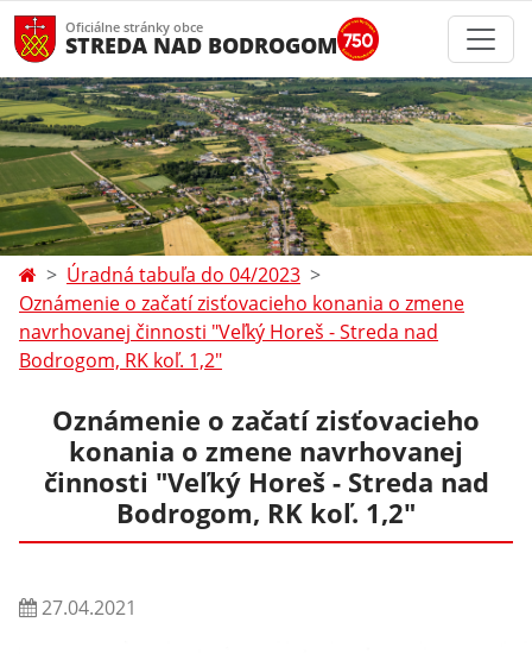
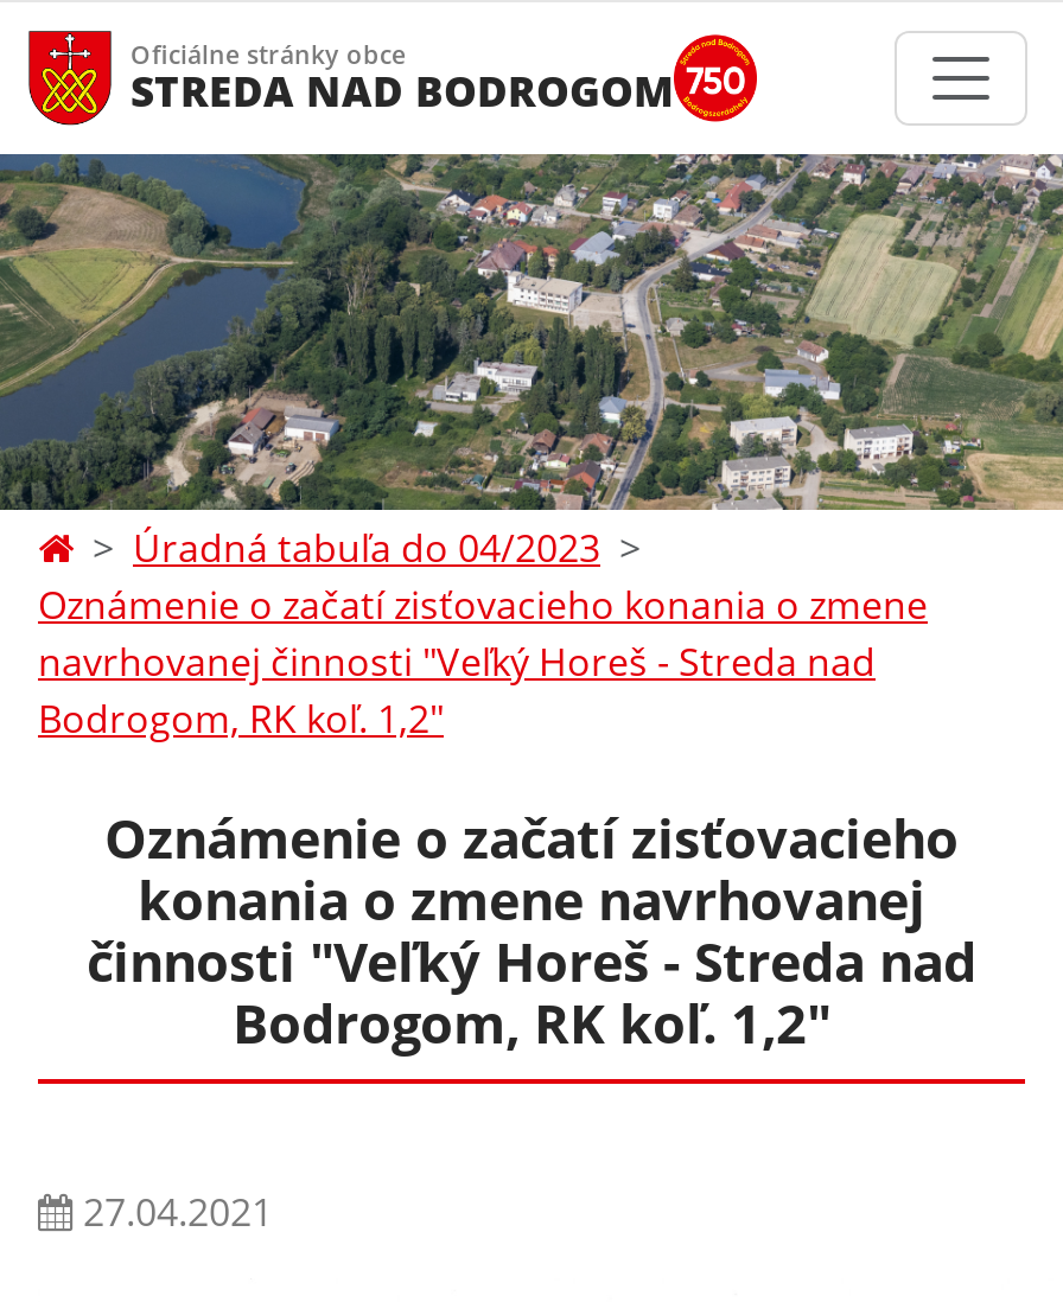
[4,76,528,257] [image] -> [7,152,1056,512] [image]

